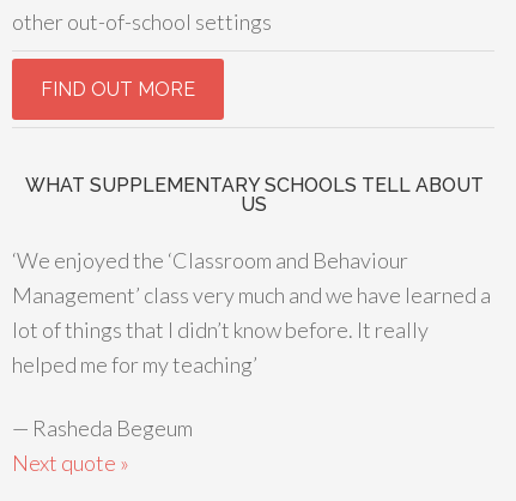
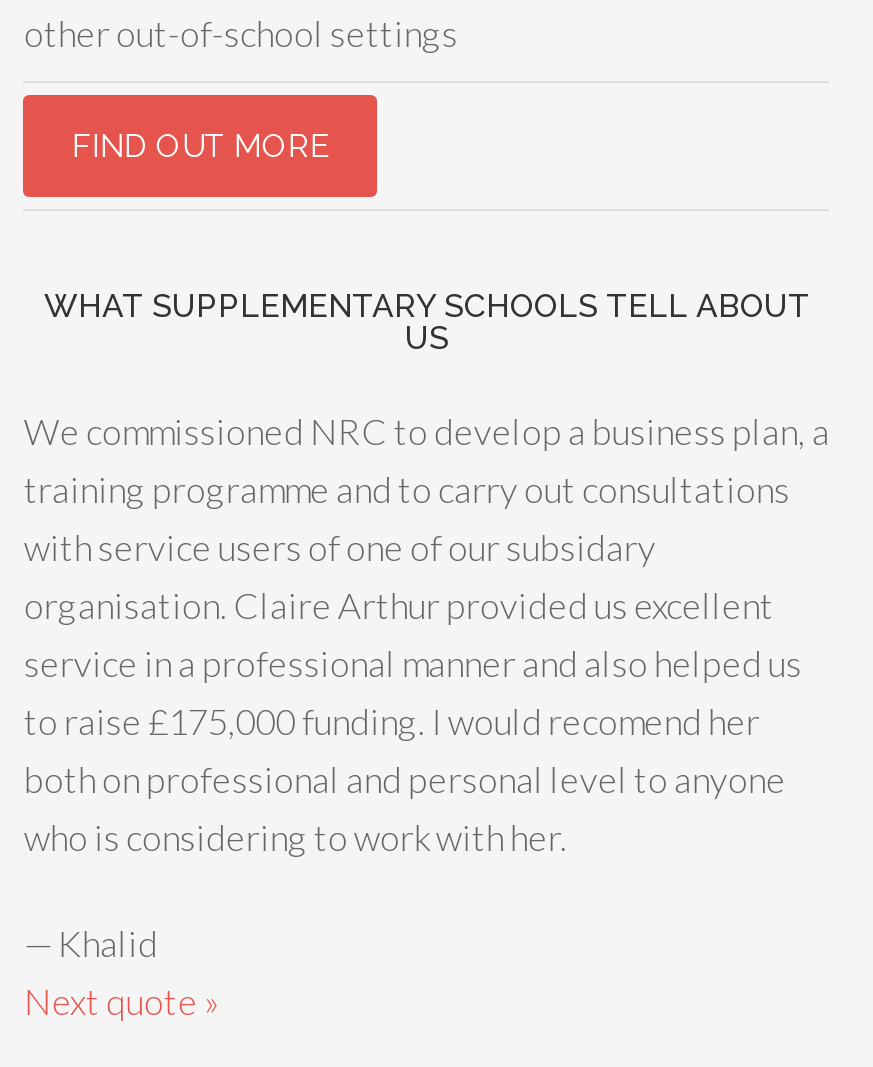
[12,247,491,378] ‘We enjoyed the ‘Classroom and Behaviour | Management’ class very much and we have learned a | lot of things that I didn’t know before. It really | helped me for my teaching’ -> [24,409,830,859] We commissioned NRC to develop a business plan, a | training programme and to carry out consultations | with service users of one of our subsidary | organisation. Claire Arthur provided us excellent | service in a professional manner and also helped us | to raise £175,000 funding. I would recomend her | both on professional and personal level to anyone | who is considering to work with her.
[12,415,193,441] — Rasheda Begeum -> [24,921,158,965] — Khalid

